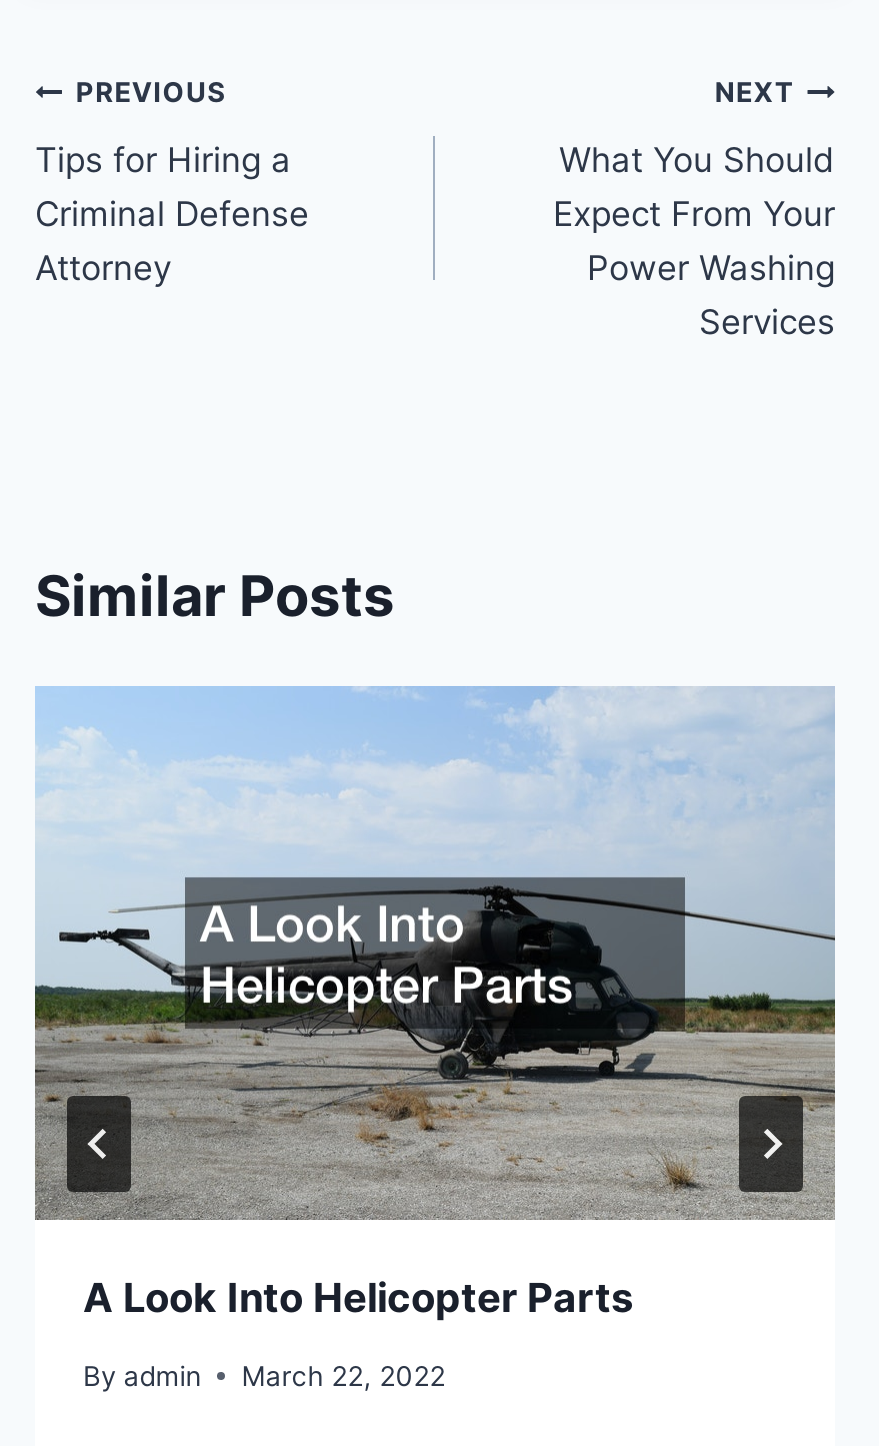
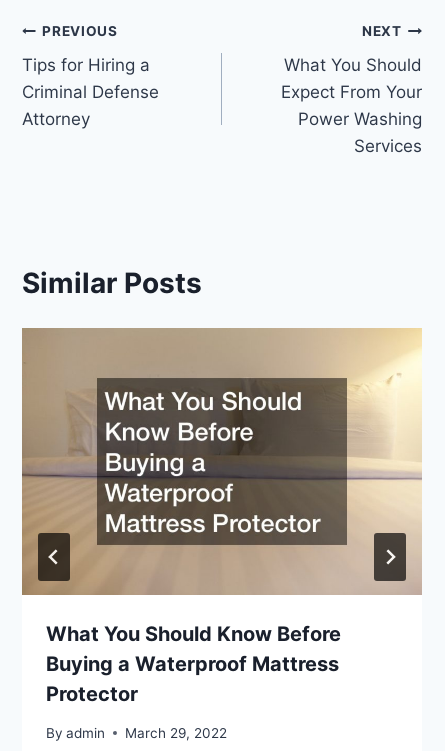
[33,686,837,1322] [image] | A Look Into Helicopter Parts -> [21,327,422,706] [image] | What You Should Know Before | Buying a Waterproof Mattress | Protector
[83,1359,445,1391] By admin March 22, 2022 -> [46,725,227,741] By admin March 29, 2022

